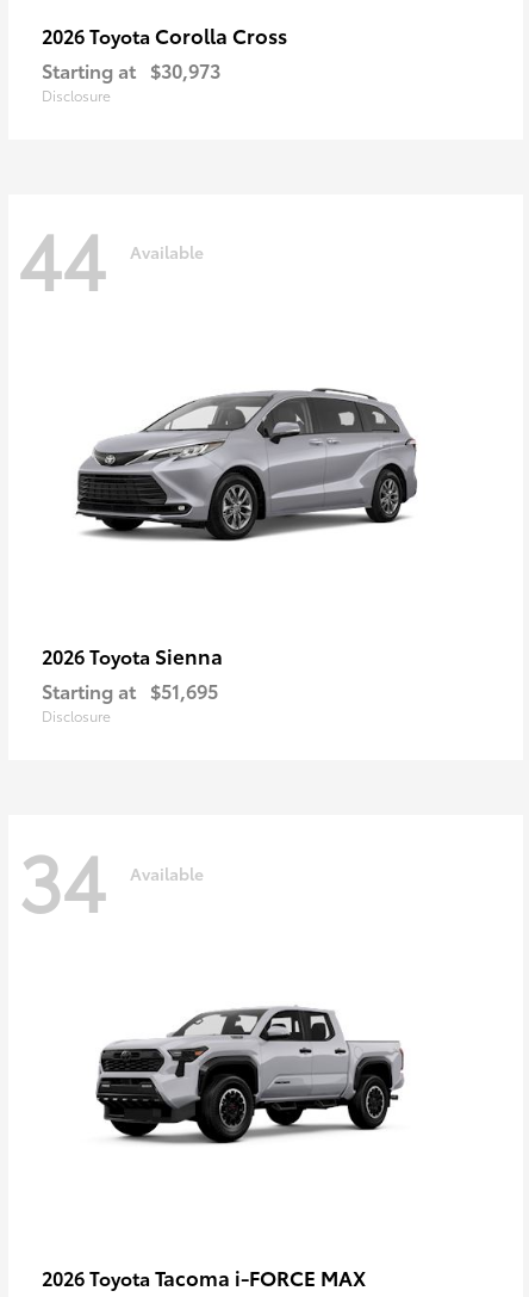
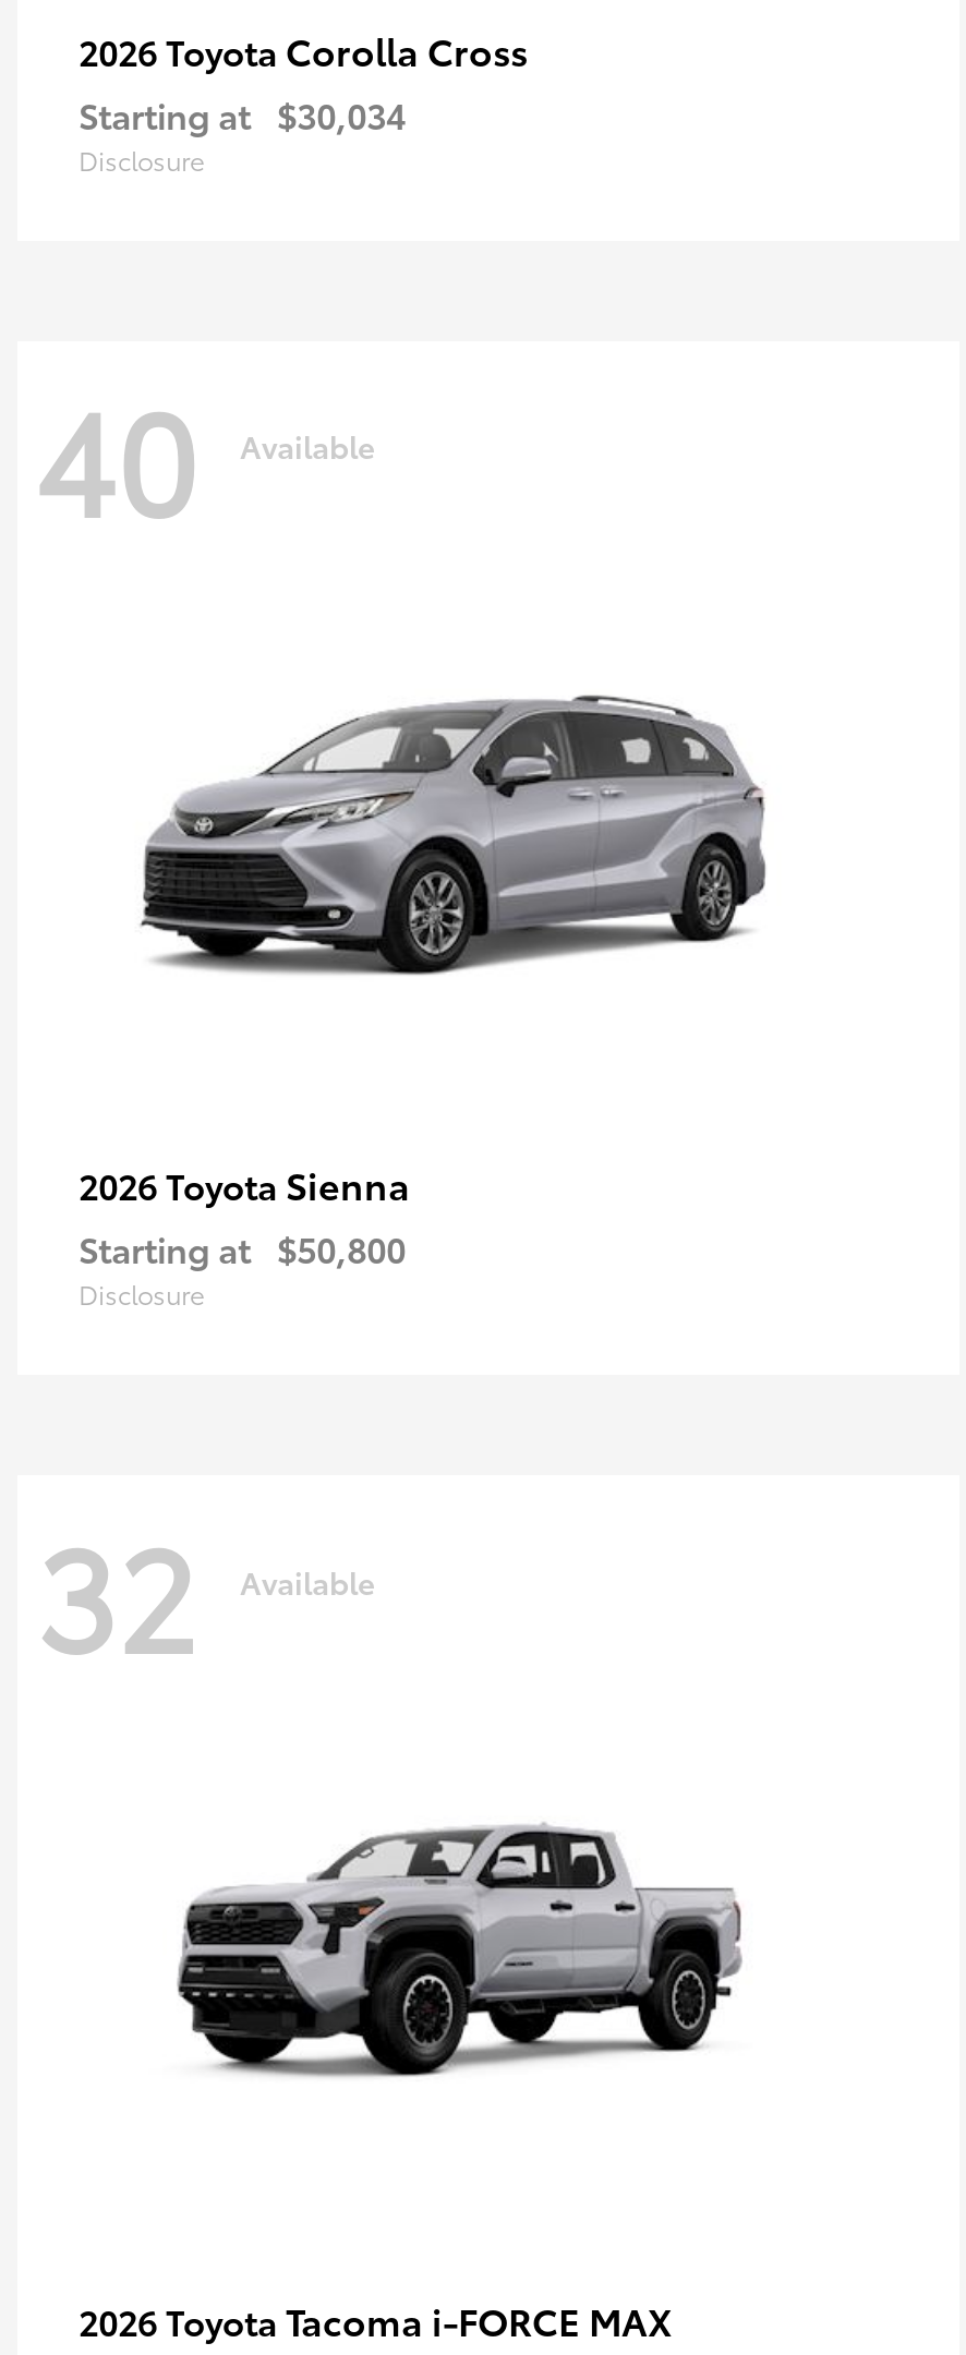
[42,55,220,83] Starting at $30,973 -> [79,87,406,137] Starting at $30,034
[18,202,204,311] 44 Available -> [35,354,375,555] 40 Available
[42,677,218,704] Starting at $51,695 -> [79,1223,406,1273] Starting at $50,800
[18,823,204,933] 34 Available -> [35,1490,375,1691] 32 Available

